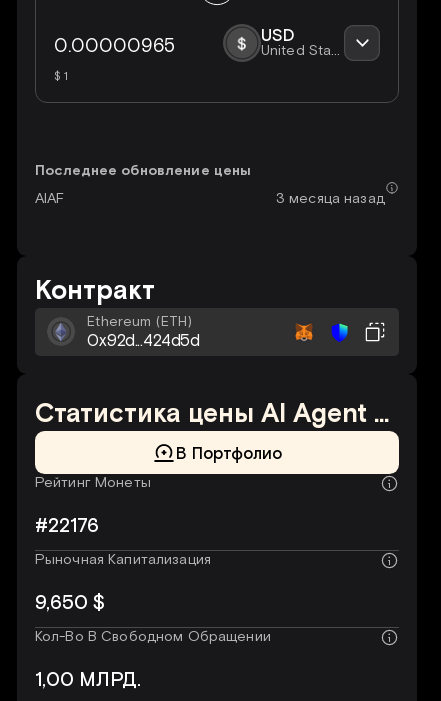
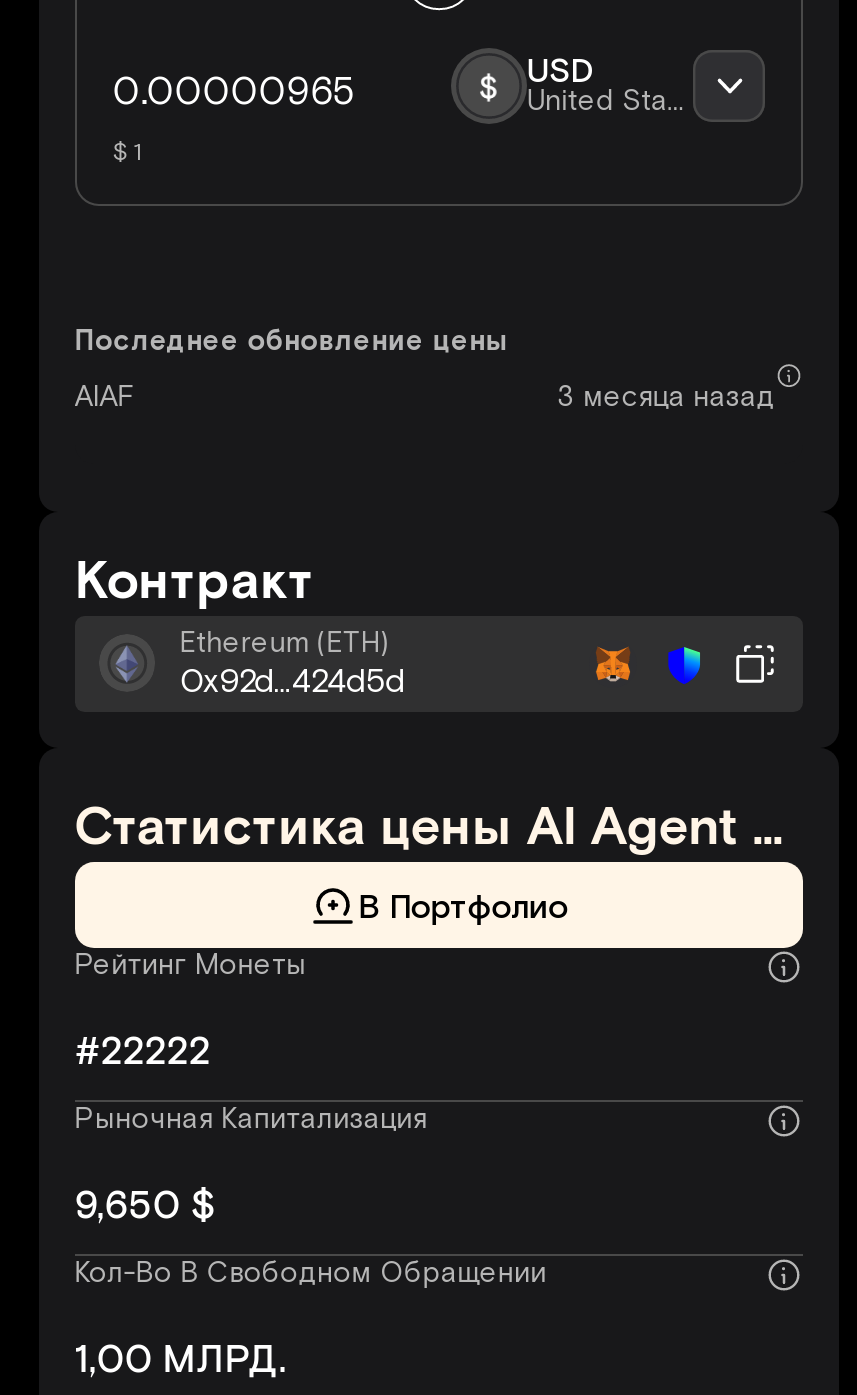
[35,514,99,538] #22176 -> [75,1028,211,1076] #22222

